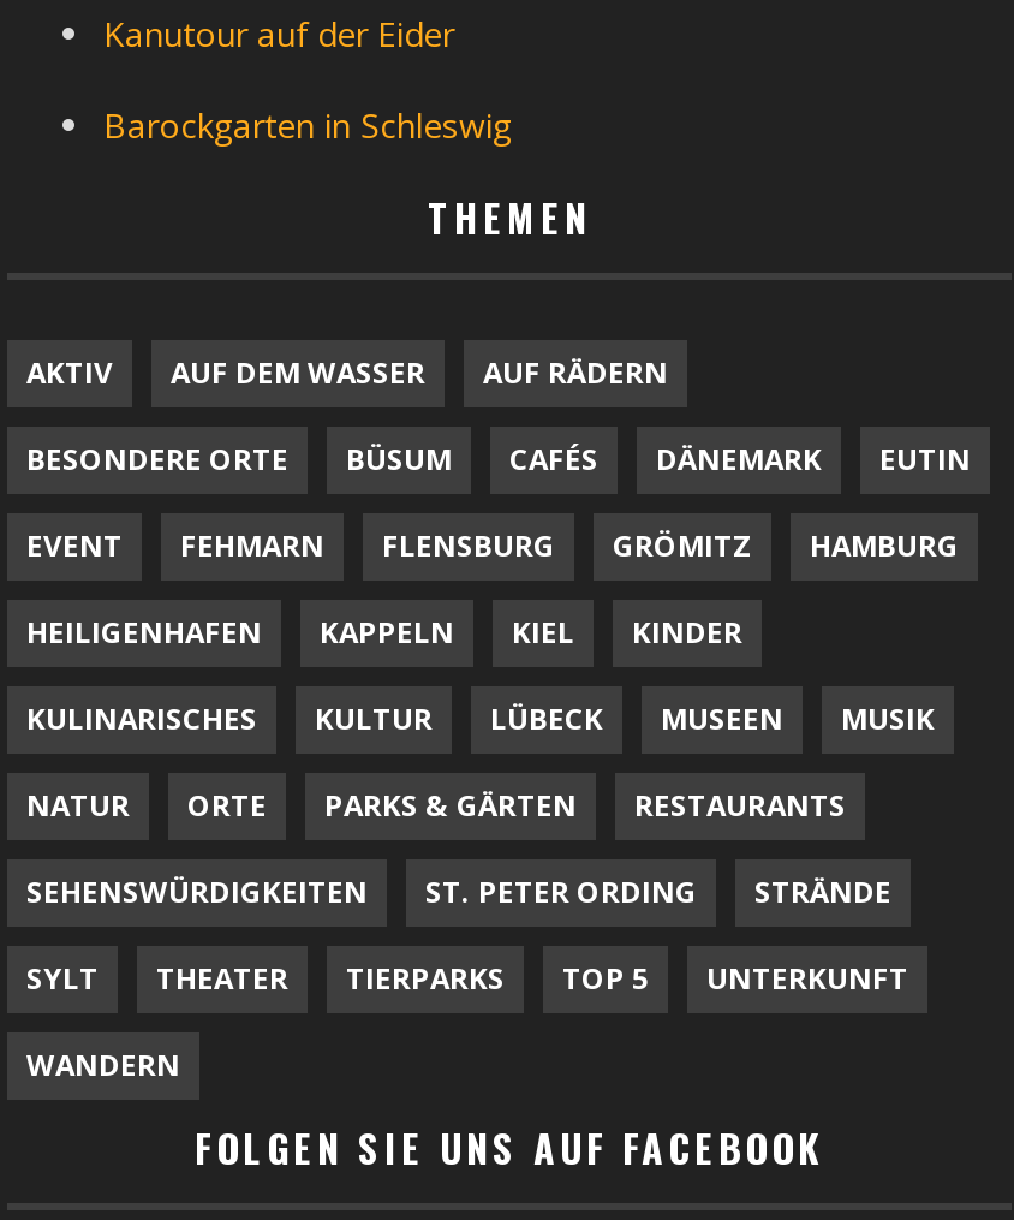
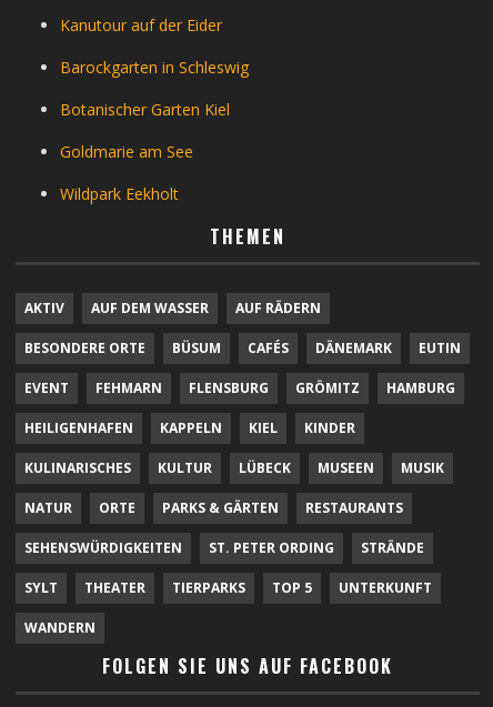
none -> [60,98,230,204] Botanischer Garten Kiel | Goldmarie am See | Wildpark Eekholt

